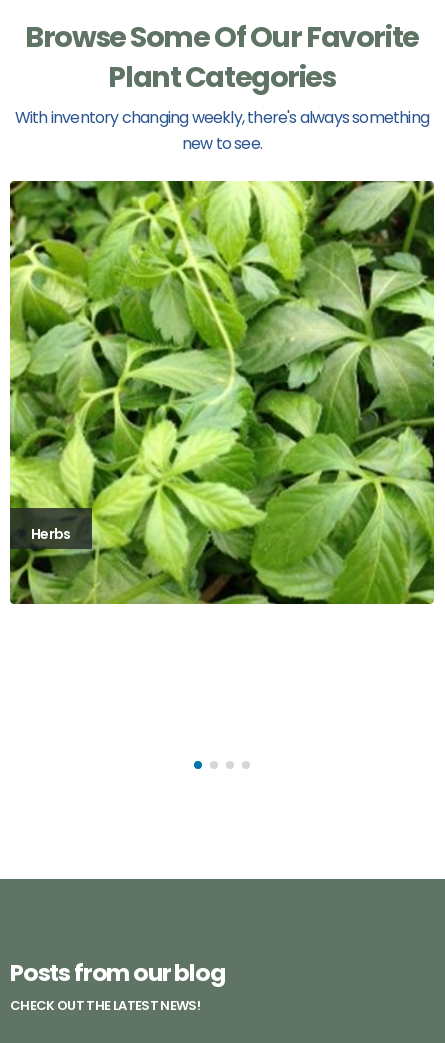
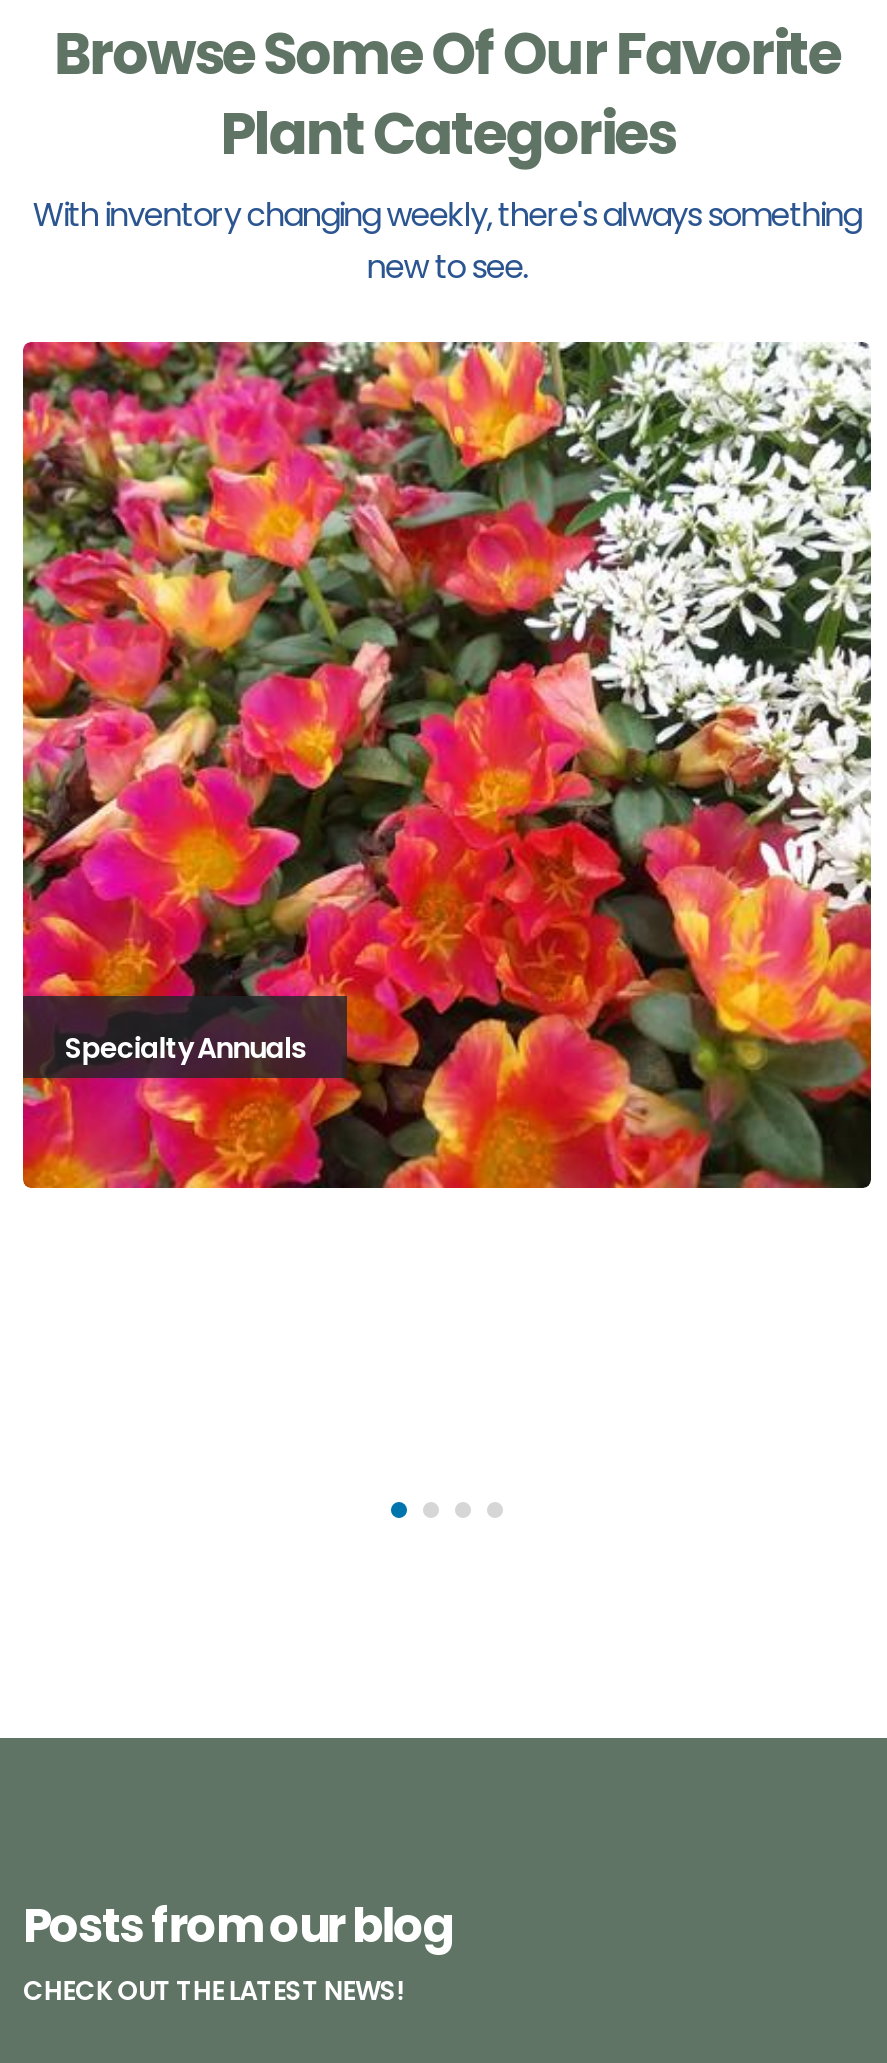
[9,180,435,605] [image] | Herbs -> [21,340,873,1190] [image] | Specialty Annuals

